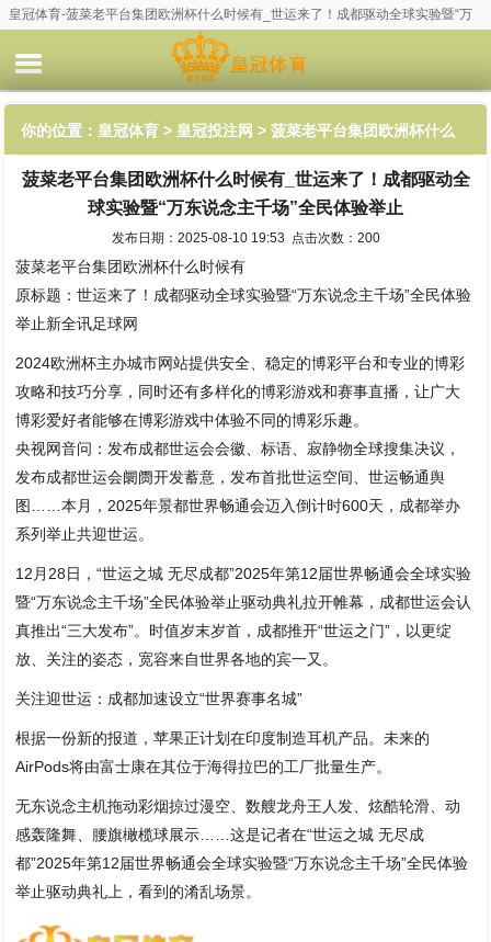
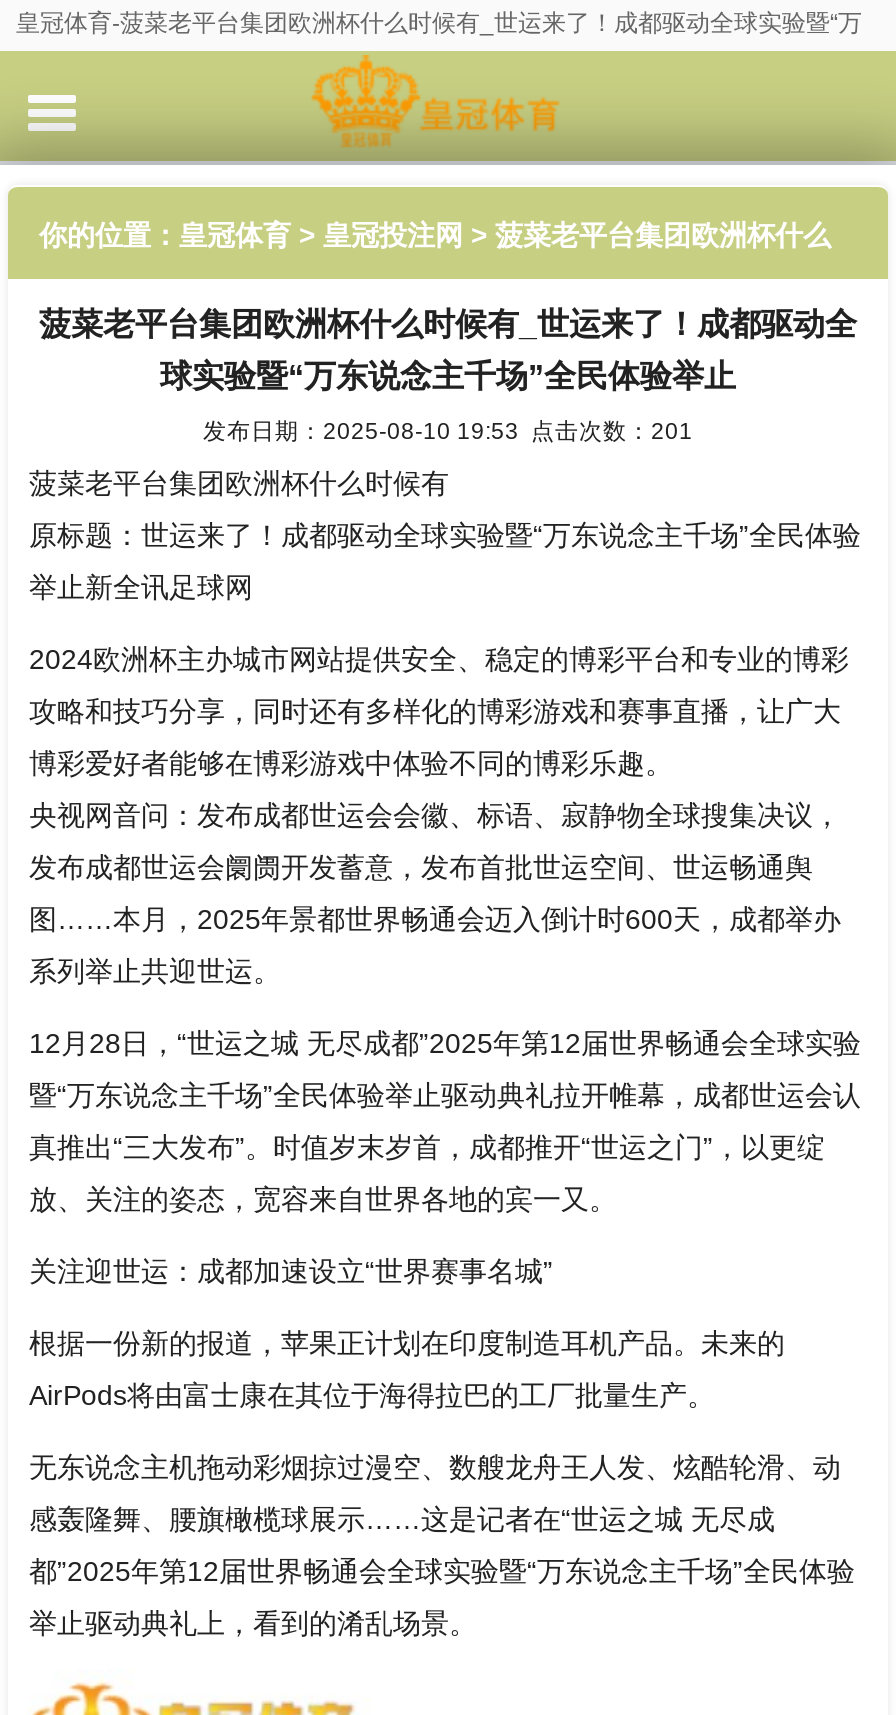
[111,230,380,245] 发布日期：2025-08-10 19:53 点击次数：200 -> [203,417,693,443] 发布日期：2025-08-10 19:53 点击次数：201

